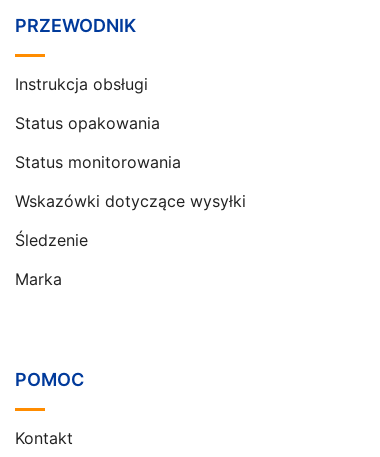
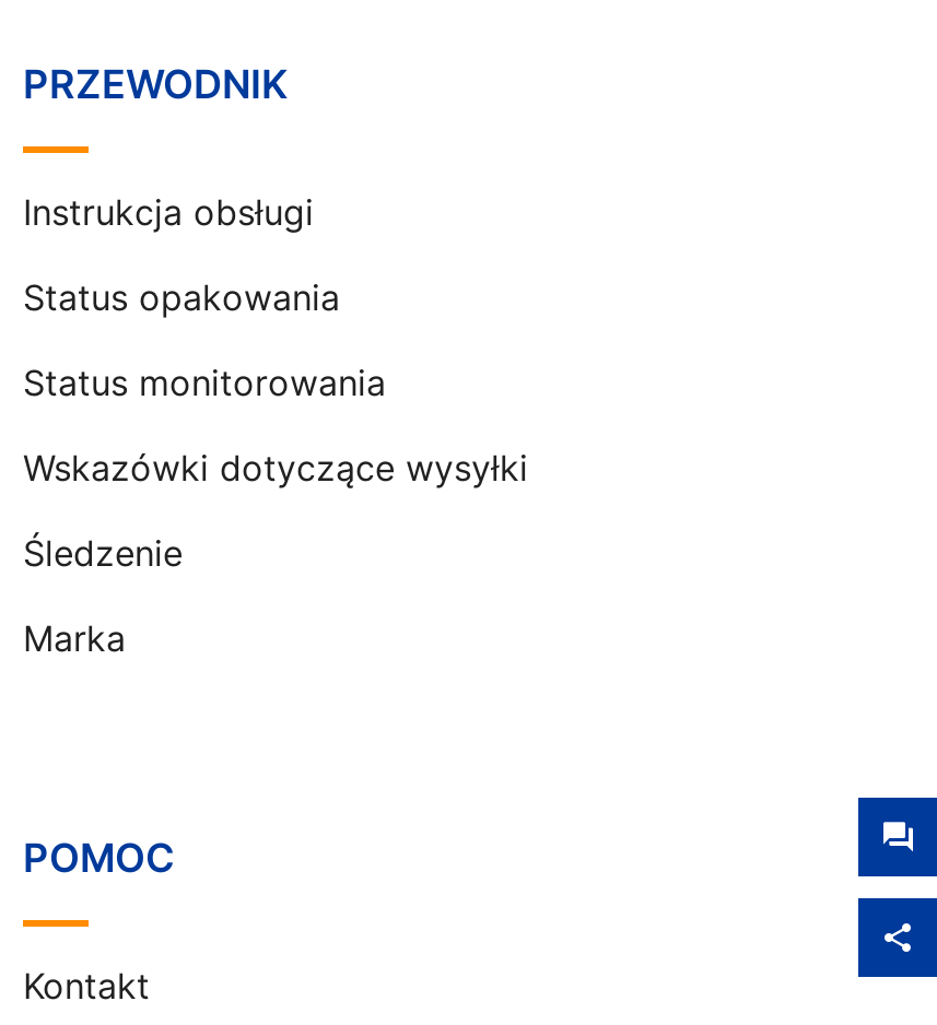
none -> [856,796,930,879] [image]
none -> [856,896,930,979] [image]

